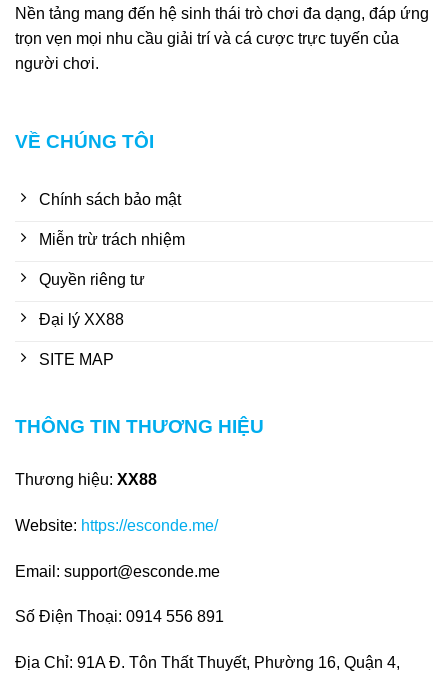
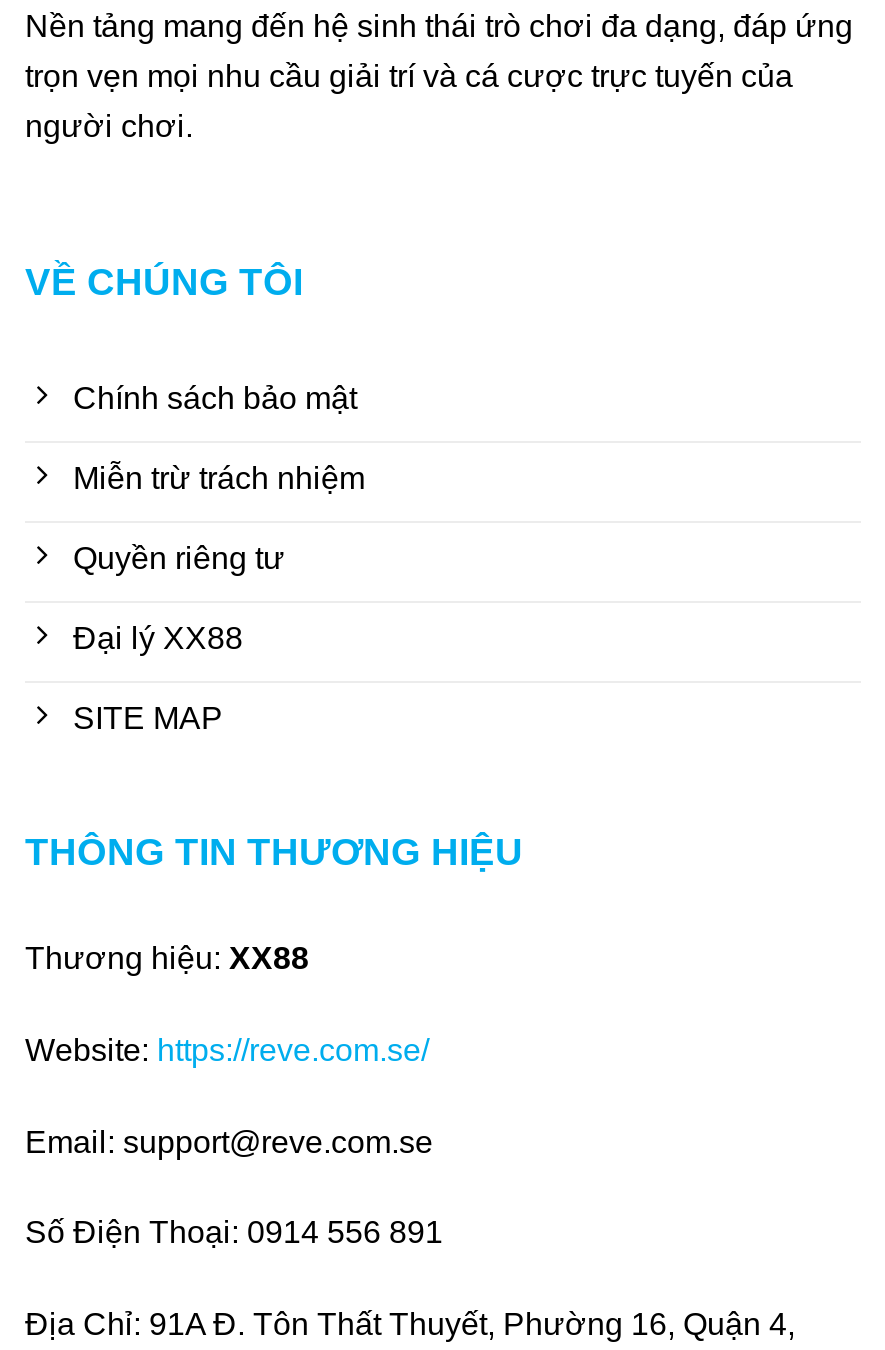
[15,517,218,534] Website: https://esconde.me/ -> [25,1033,429,1067] Website: https://reve.com.se/
[15,563,220,580] Email: support@esconde.me -> [25,1124,433,1158] Email: support@reve.com.se

